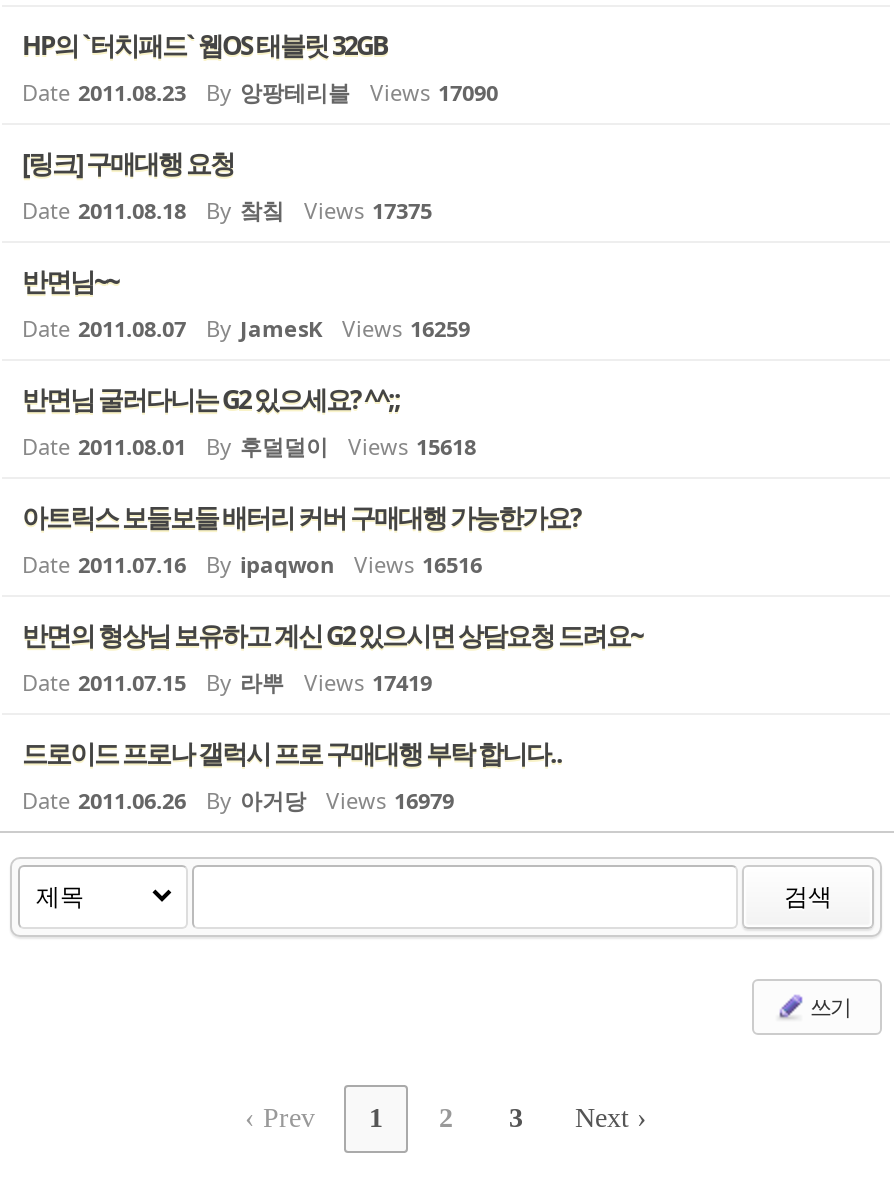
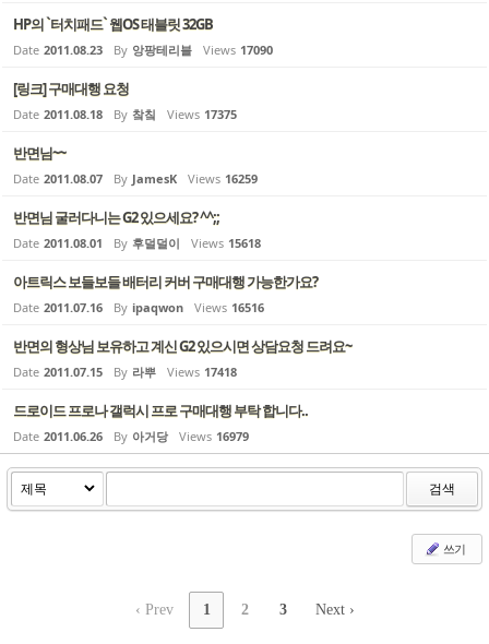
[22,667,432,697] Date 2011.07.15 By 라뿌 Views 17419 -> [13,363,237,380] Date 2011.07.15 By 라뿌 Views 17418

